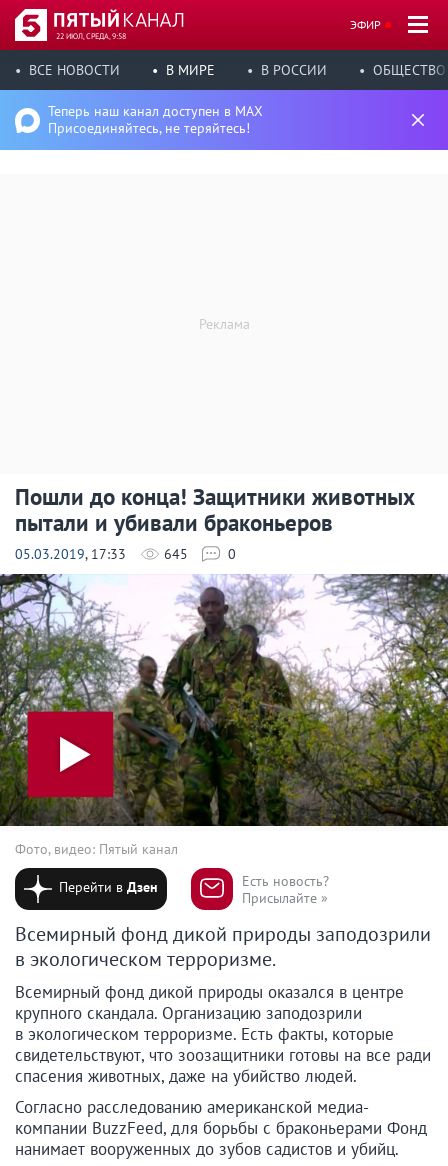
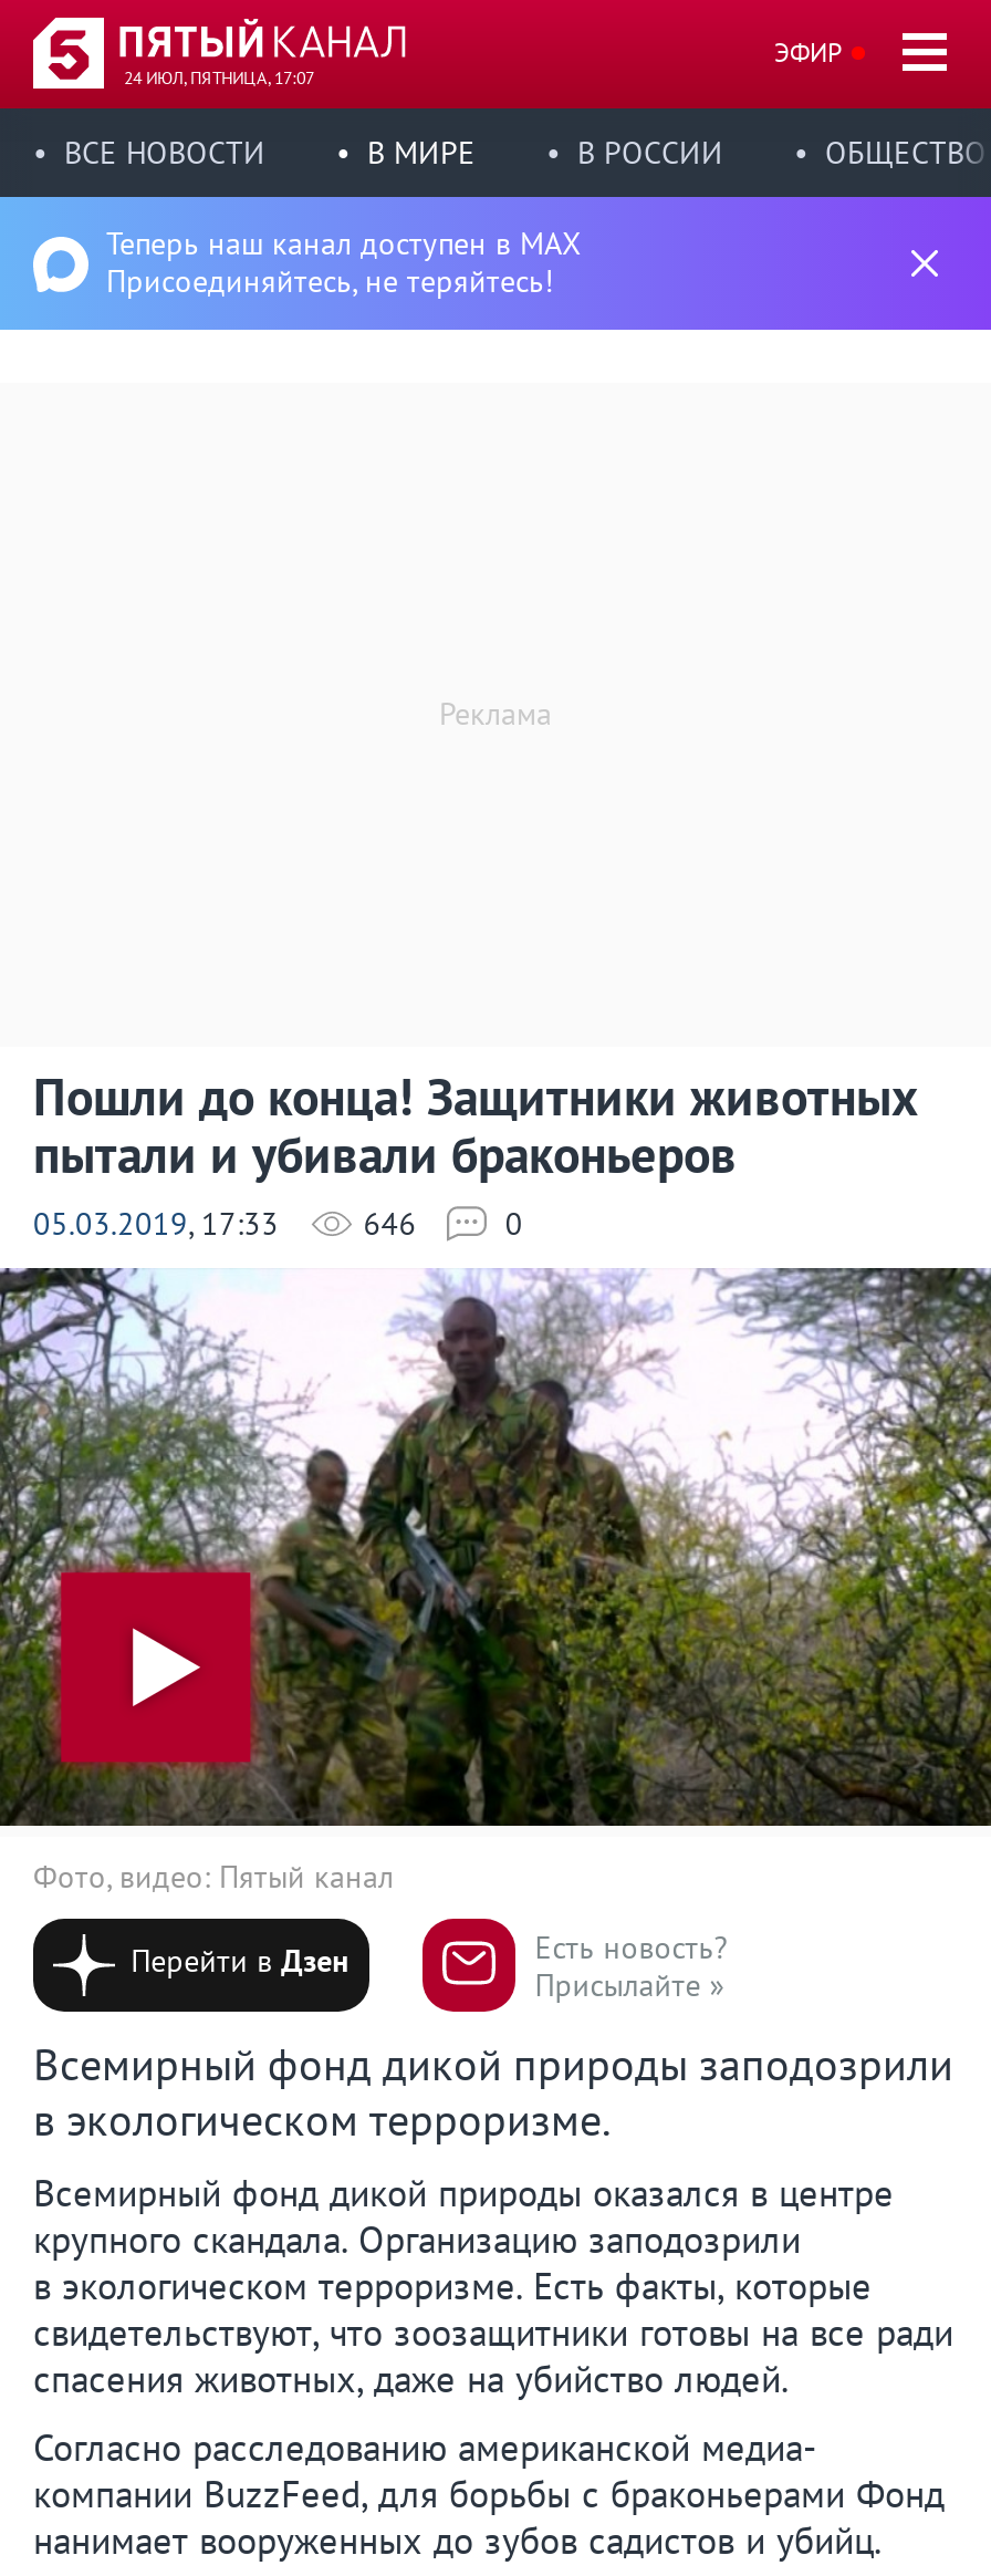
[56,31,126,41] 22 ИЮЛ, СРЕДА, 9:58 -> [124,66,314,89] 24 ИЮЛ, ПЯТНИЦА, 17:07
[15,545,188,563] 05.03.2019, 17:33 645 -> [33,1204,416,1244] 05.03.2019, 17:33 646

